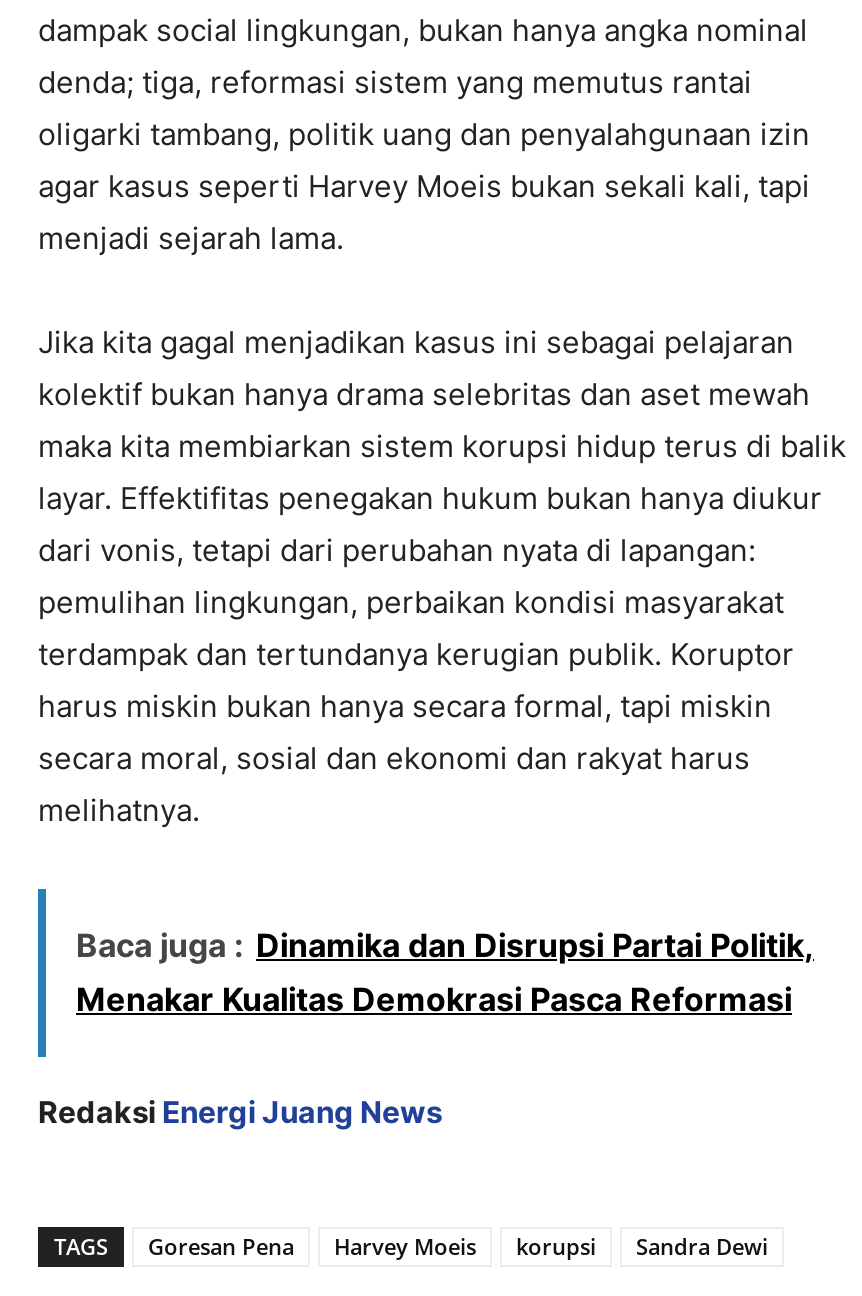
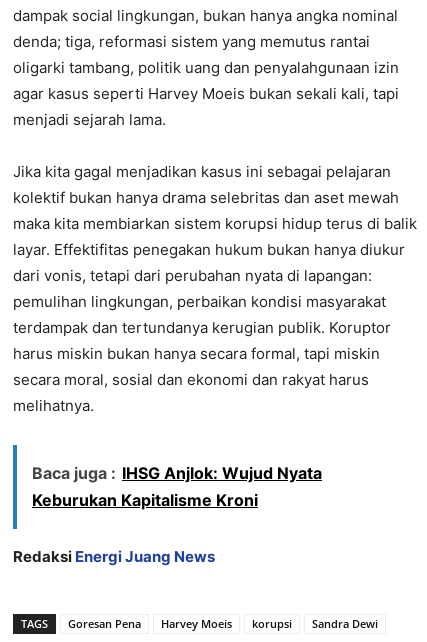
[76,926,814,1020] Baca juga : Dinamika dan Disrupsi Partai Politik, | Menakar Kualitas Demokrasi Pasca Reformasi -> [32,463,322,510] Baca juga : IHSG Anjlok: Wujud Nyata | Keburukan Kapitalisme Kroni

